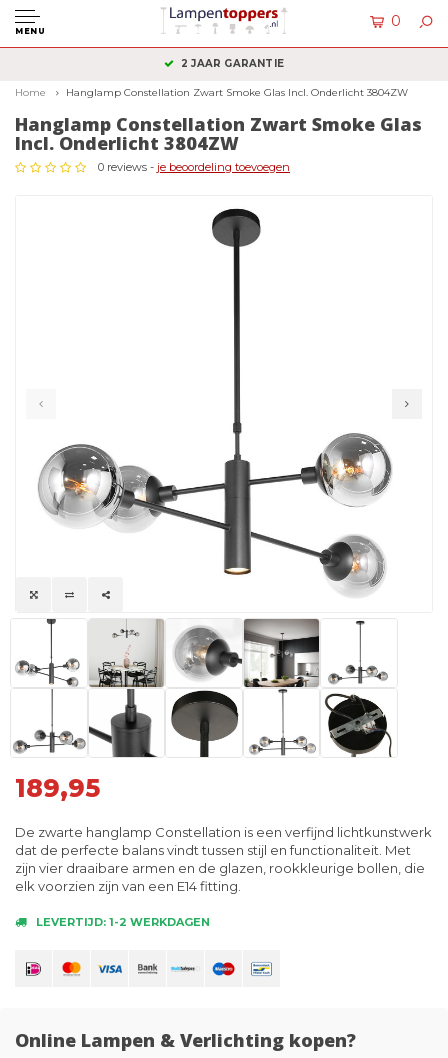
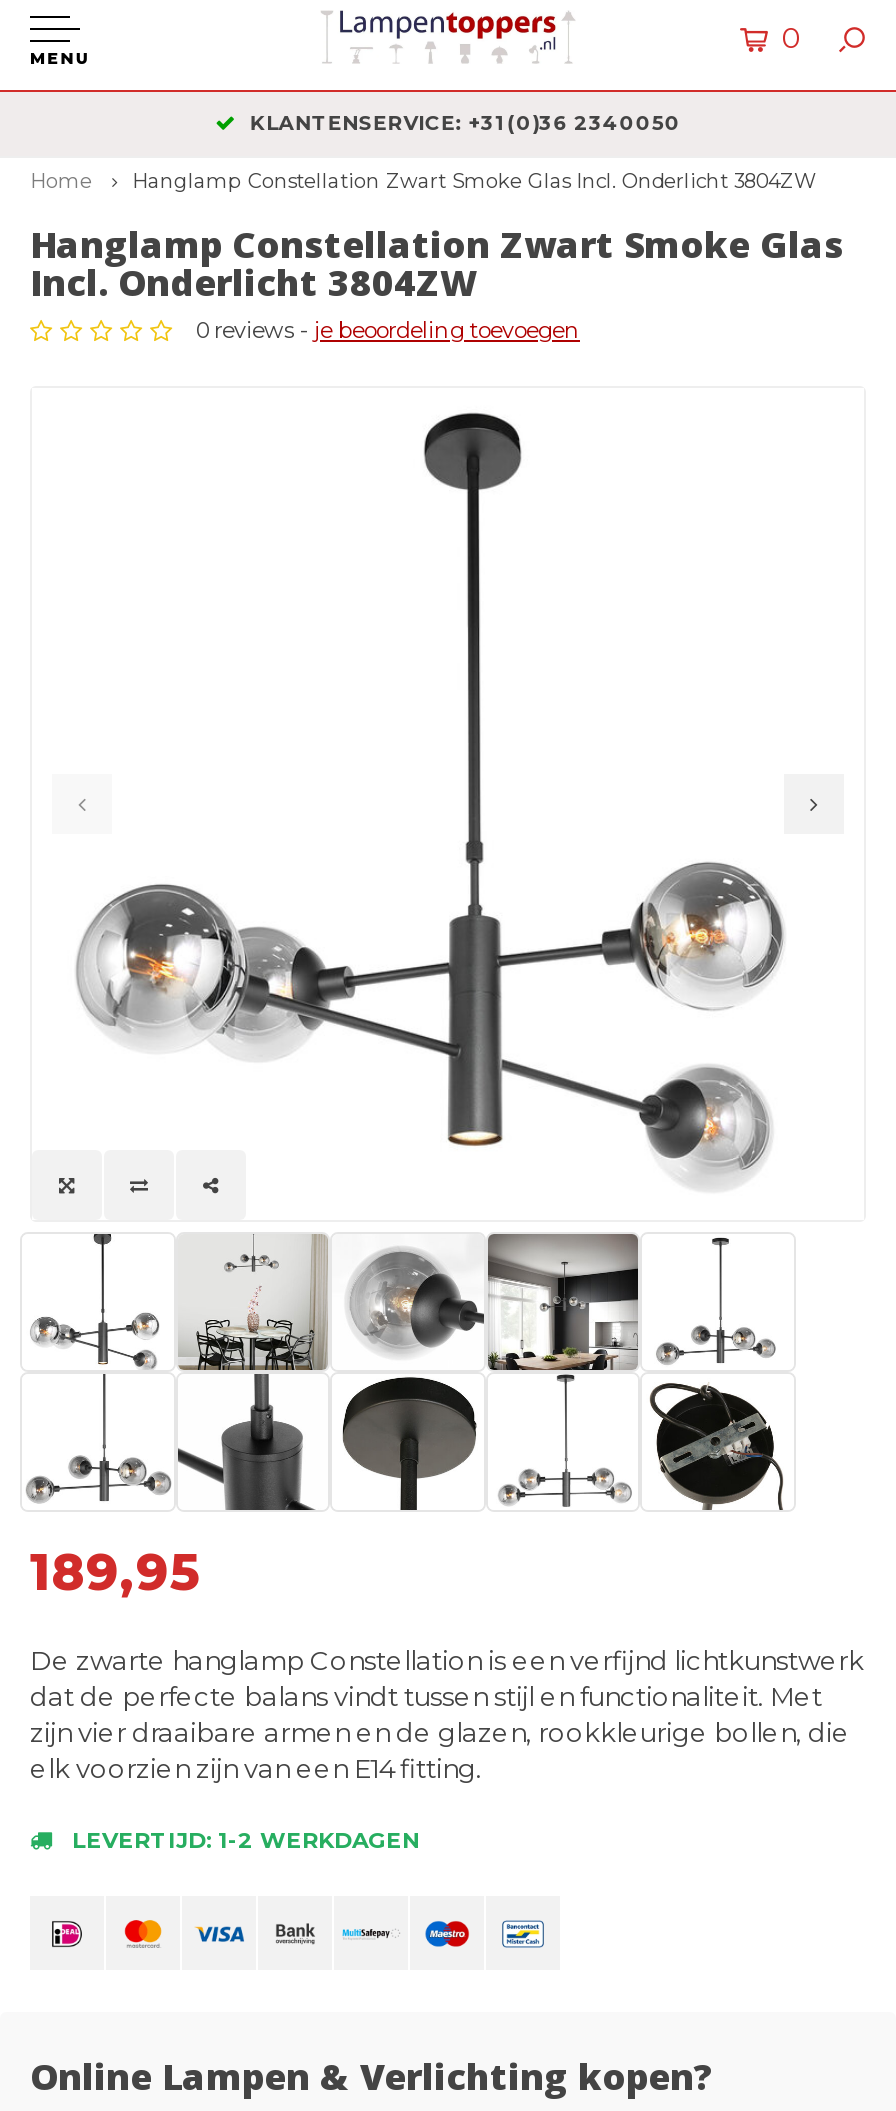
[181,57,284,70] 2 JAAR GARANTIE -> [250,110,681,136] KLANTENSERVICE: +31 (0)36 2340050

